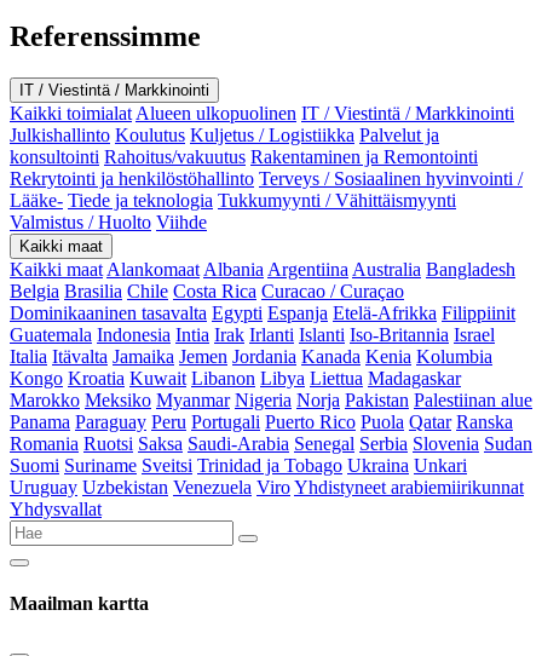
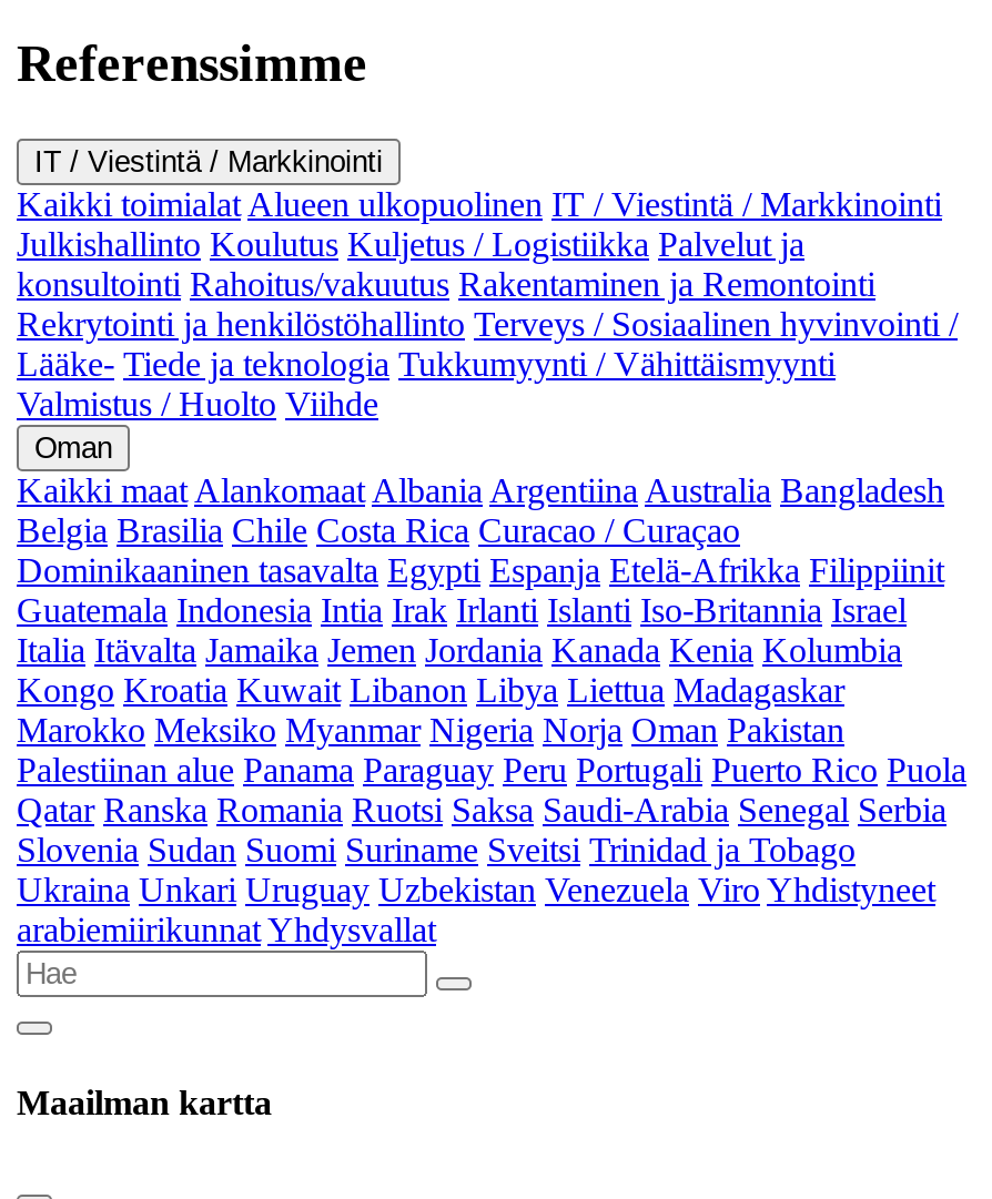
[19,237,103,255] Kaikki maat -> [34,431,112,464] Oman
[10,389,532,519] Marokko Meksiko Myanmar Nigeria Norja Pakistan Palestiinan alue | Panama Paraguay Peru Portugali Puerto Rico Puola Qatar Ranska | Romania Ruotsi Saksa Saudi-Arabia Senegal Serbia Slovenia Sudan | Suomi Suriname Sveitsi Trinidad ja Tobago Ukraina Unkari | Uruguay Uzbekistan Venezuela Viro Yhdistyneet arabiemiirikunnat | Yhdysvallat -> [17,710,966,947] Marokko Meksiko Myanmar Nigeria Norja Oman Pakistan | Palestiinan alue Panama Paraguay Peru Portugali Puerto Rico Puola | Qatar Ranska Romania Ruotsi Saksa Saudi-Arabia Senegal Serbia | Slovenia Sudan Suomi Suriname Sveitsi Trinidad ja Tobago | Ukraina Unkari Uruguay Uzbekistan Venezuela Viro Yhdistyneet | arabiemiirikunnat Yhdysvallat

